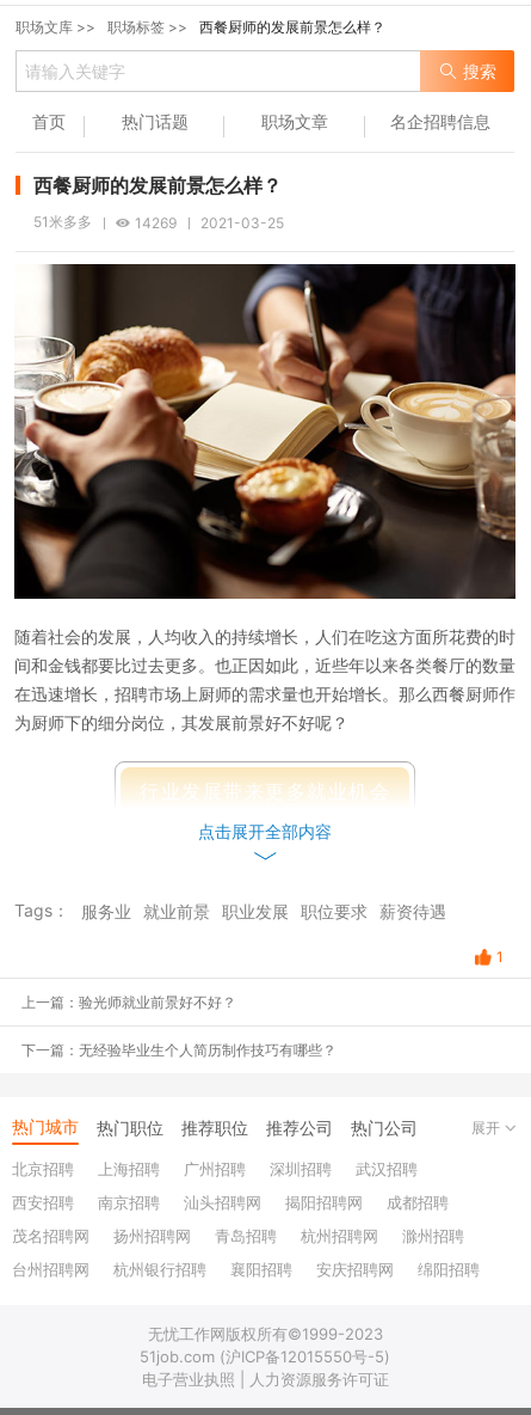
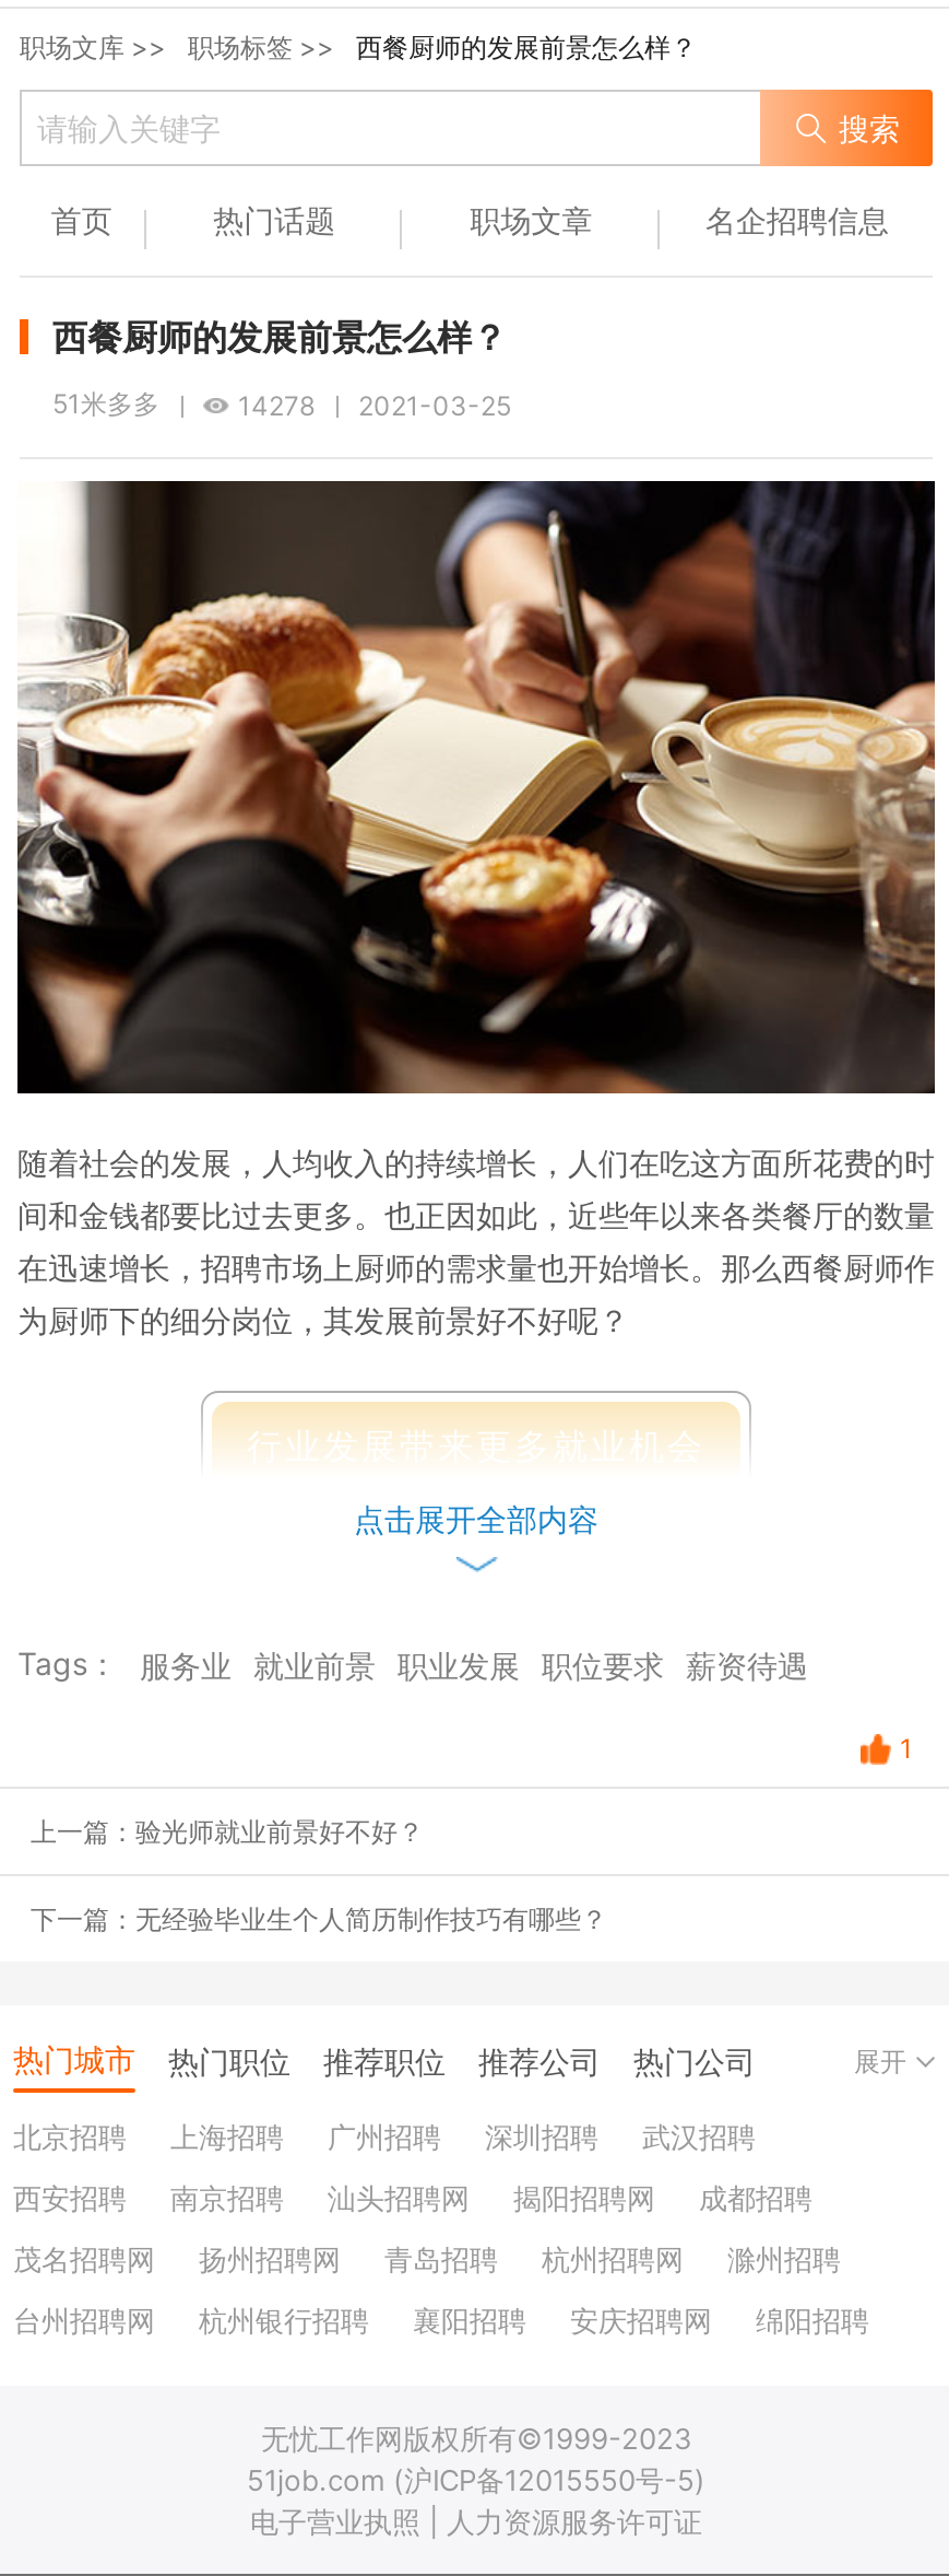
[135,214,284,232] 14269 2021-03-25 -> [238,389,511,422] 14278 2021-03-25

